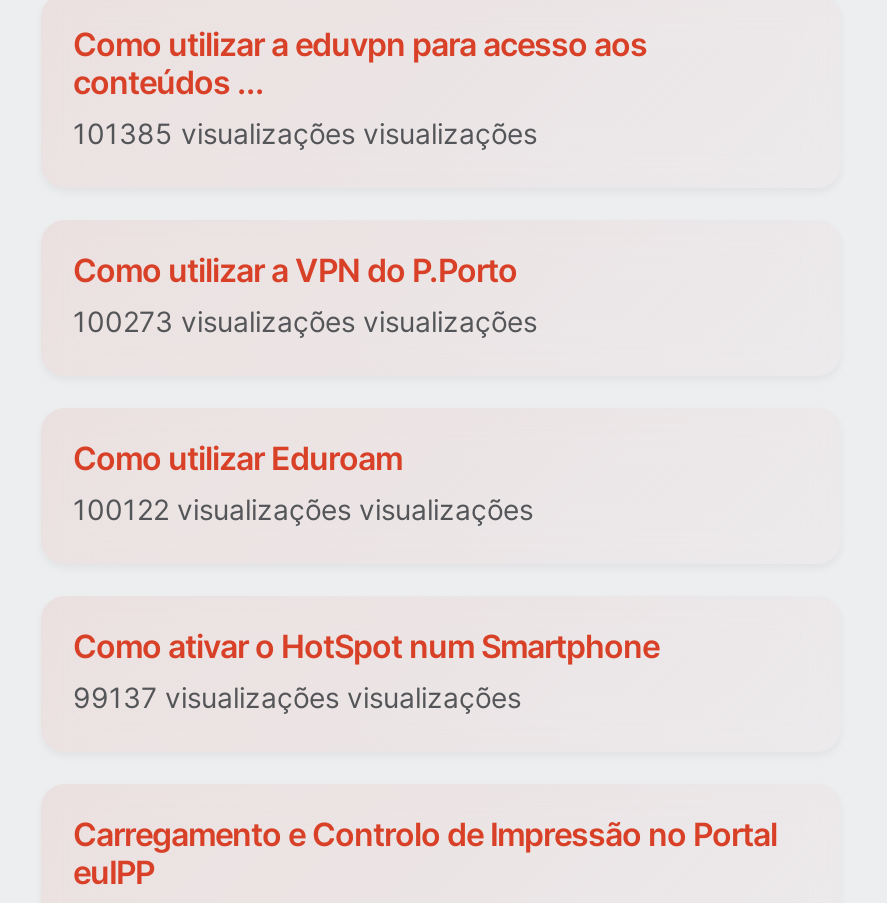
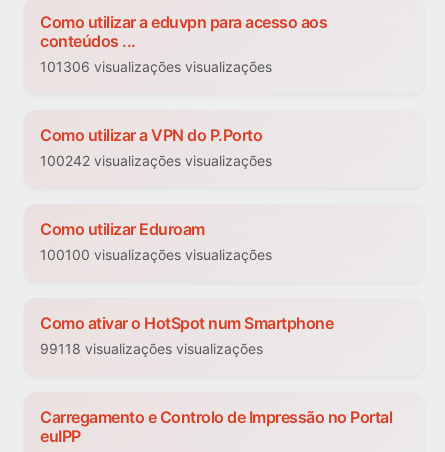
[73,117,537,151] 101385 visualizações visualizações -> [40,58,272,75] 101306 visualizações visualizações
[73,305,537,339] 100273 visualizações visualizações -> [40,152,272,169] 100242 visualizações visualizações
[73,493,533,527] 100122 visualizações visualizações -> [40,246,272,263] 100100 visualizações visualizações
[73,681,521,715] 99137 visualizações visualizações -> [40,340,263,357] 99118 visualizações visualizações

